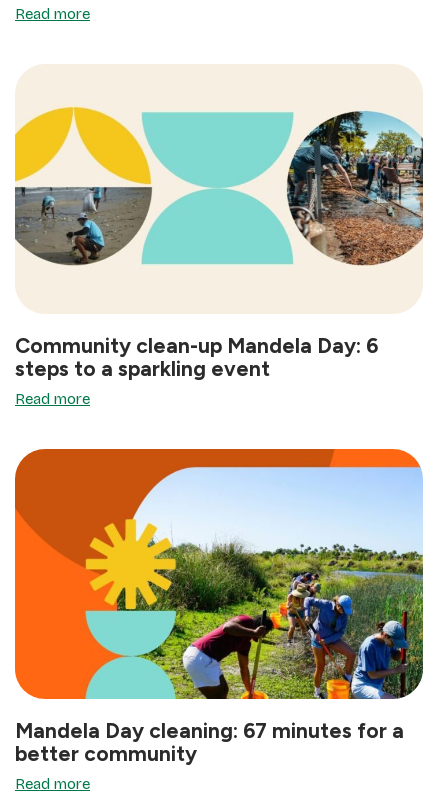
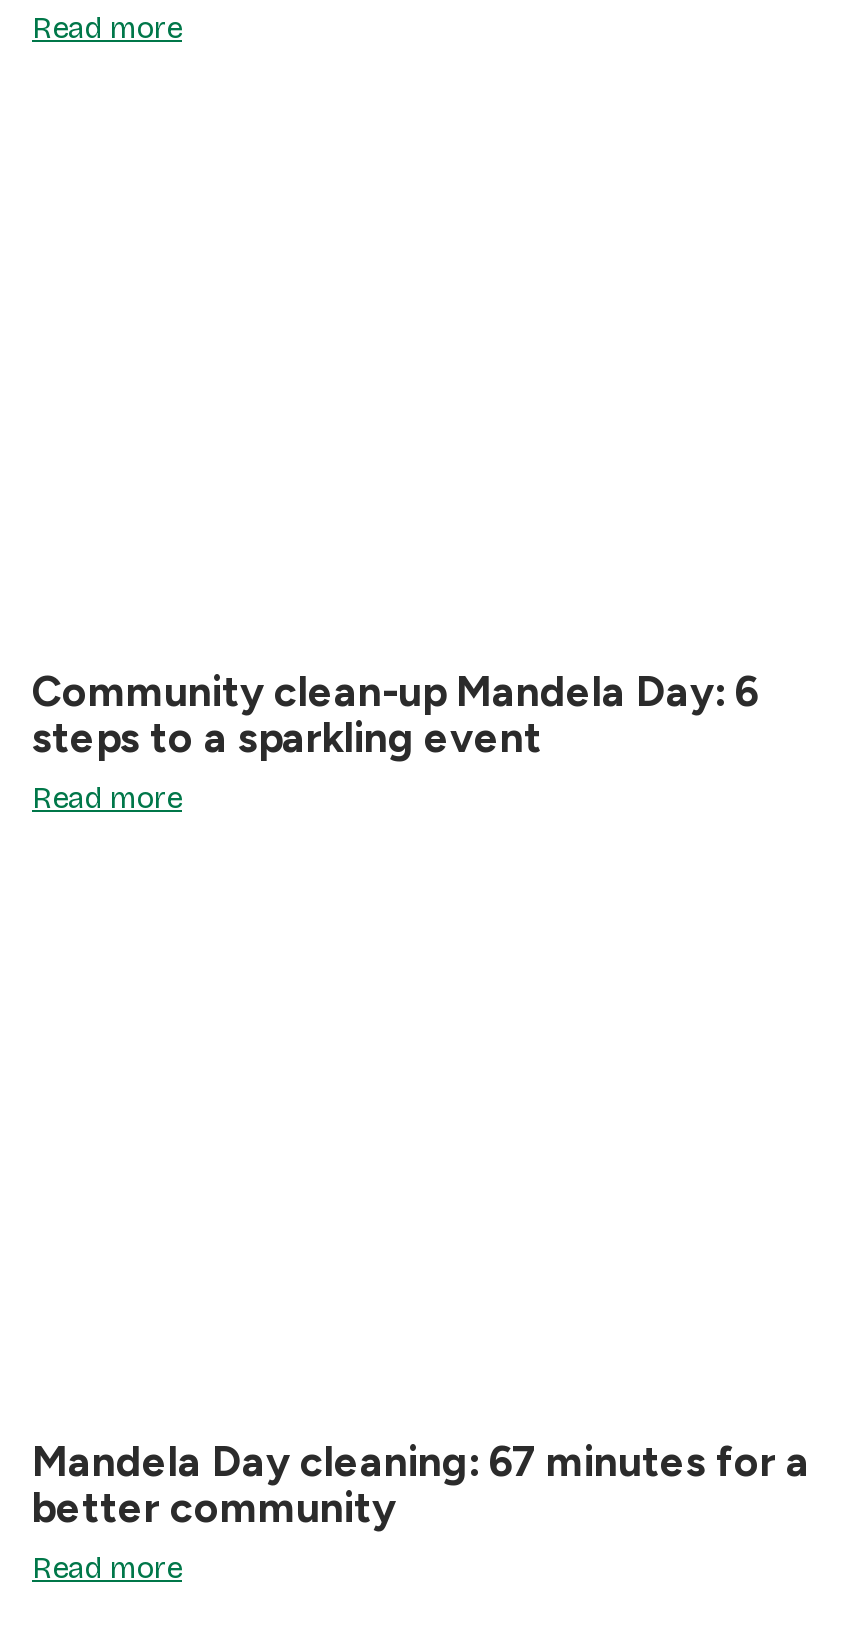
[14,99,424,269] [image] -> none
[14,448,424,700] [image] -> none

